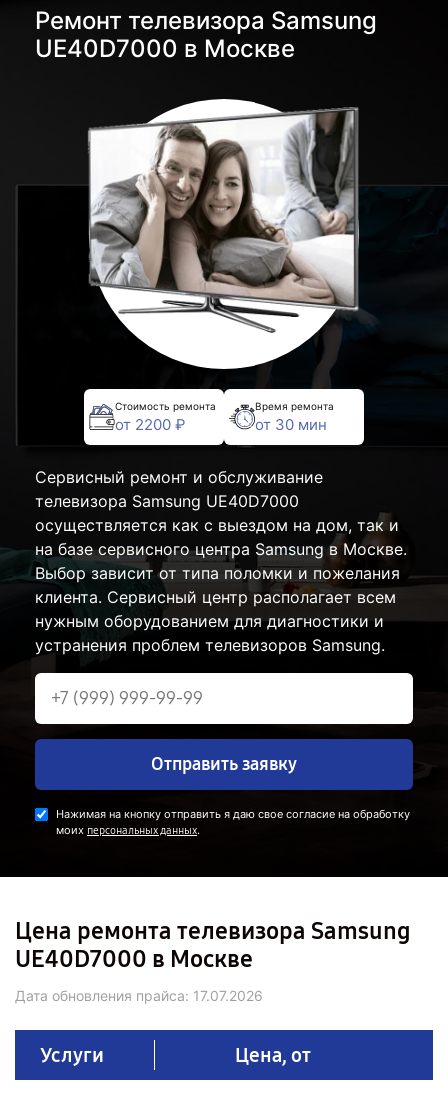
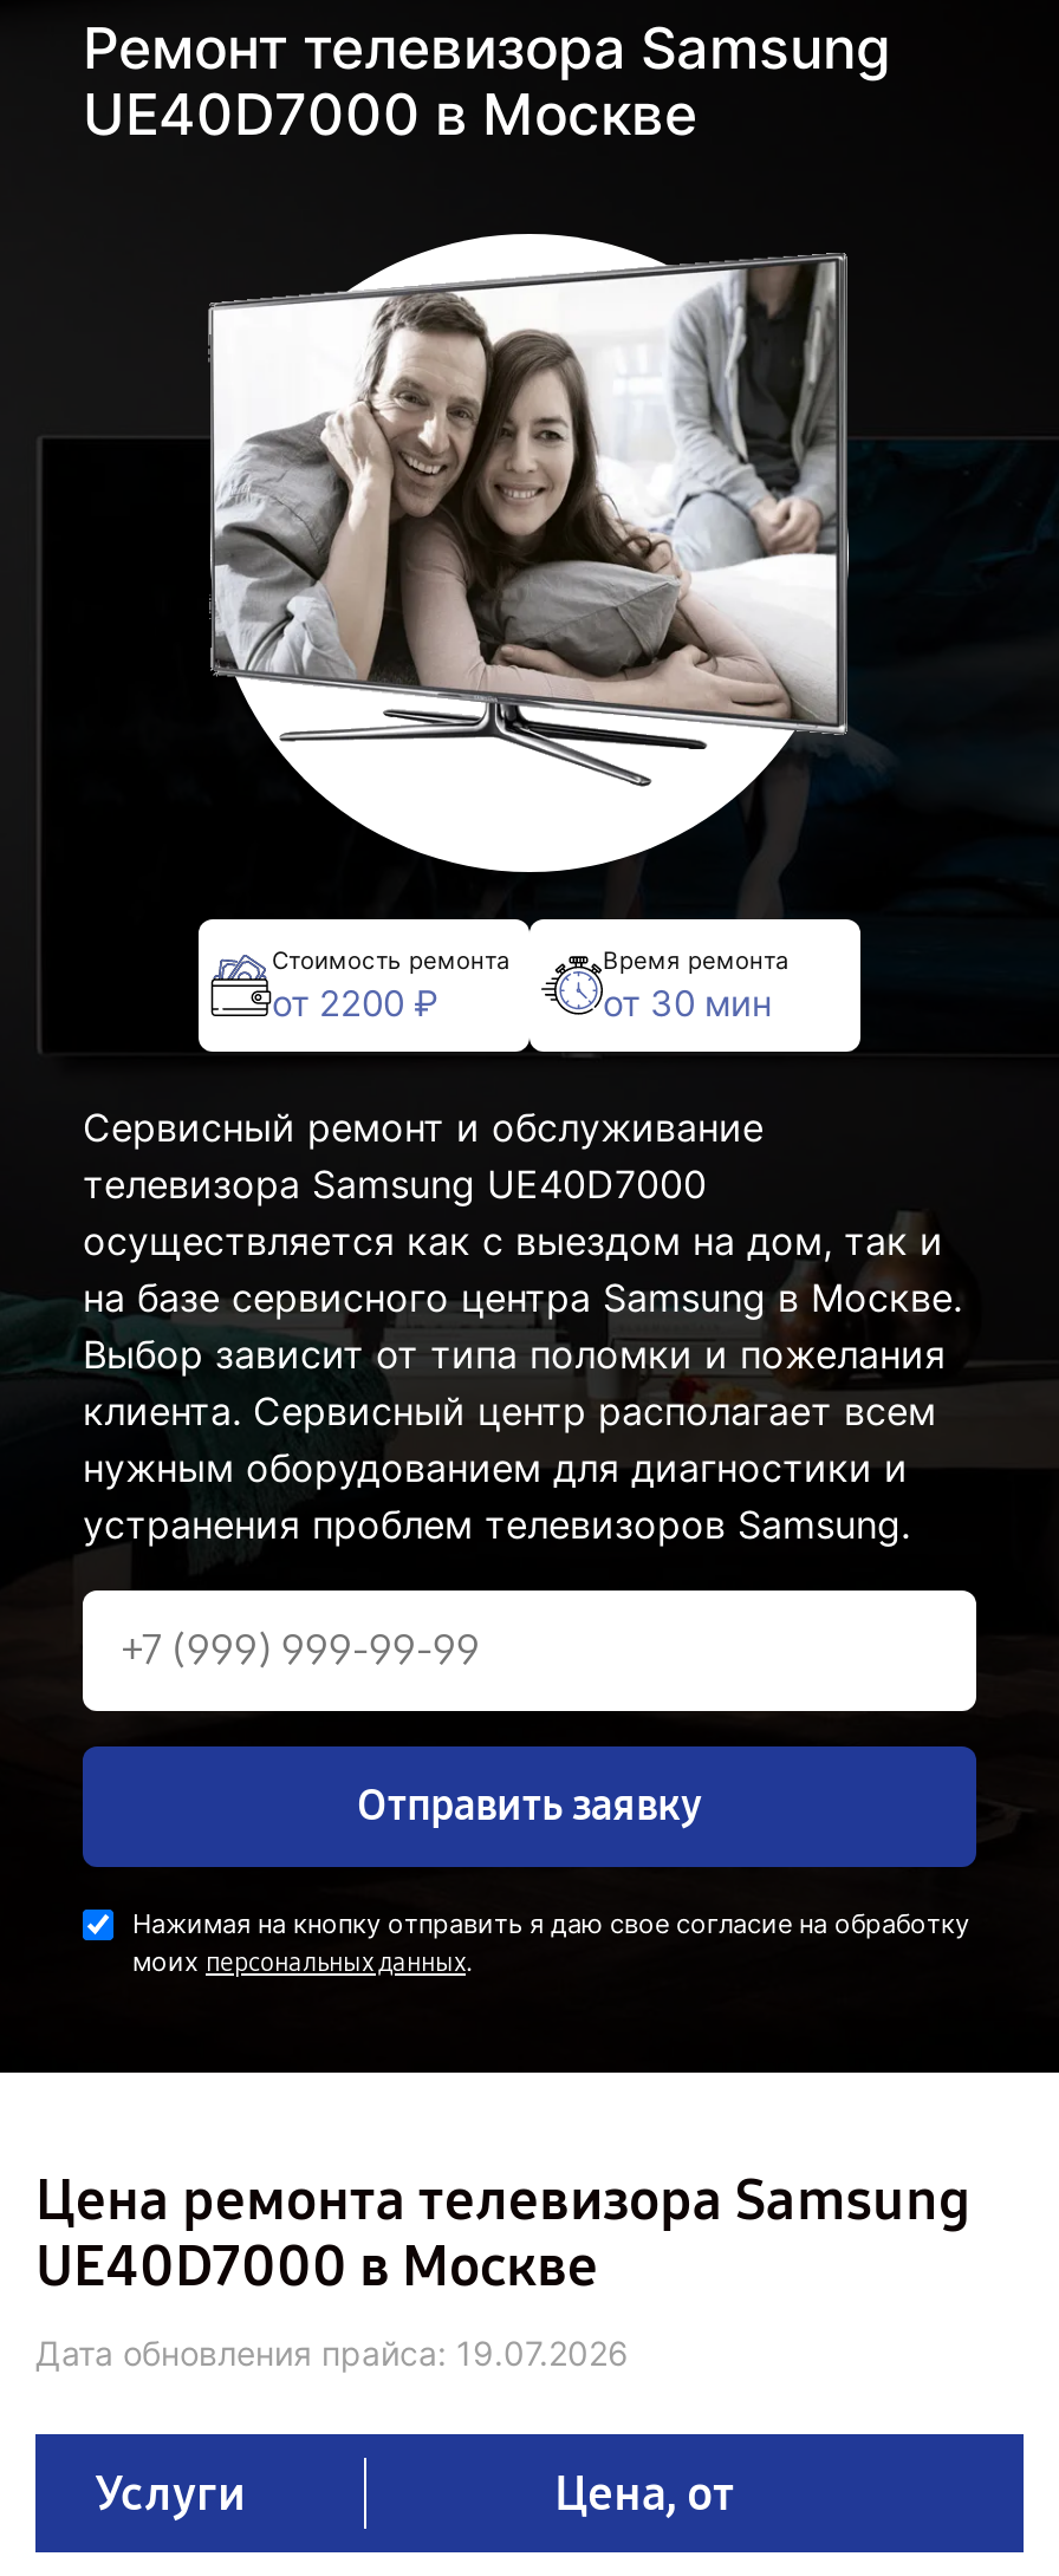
[15,987,263,1004] Дата обновления прайса: 17.07.2026 -> [35,2333,629,2373] Дата обновления прайса: 19.07.2026

